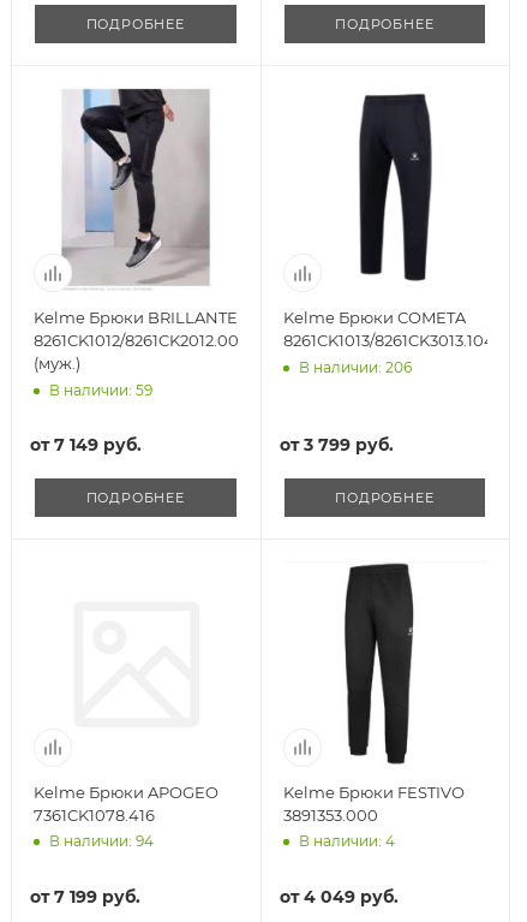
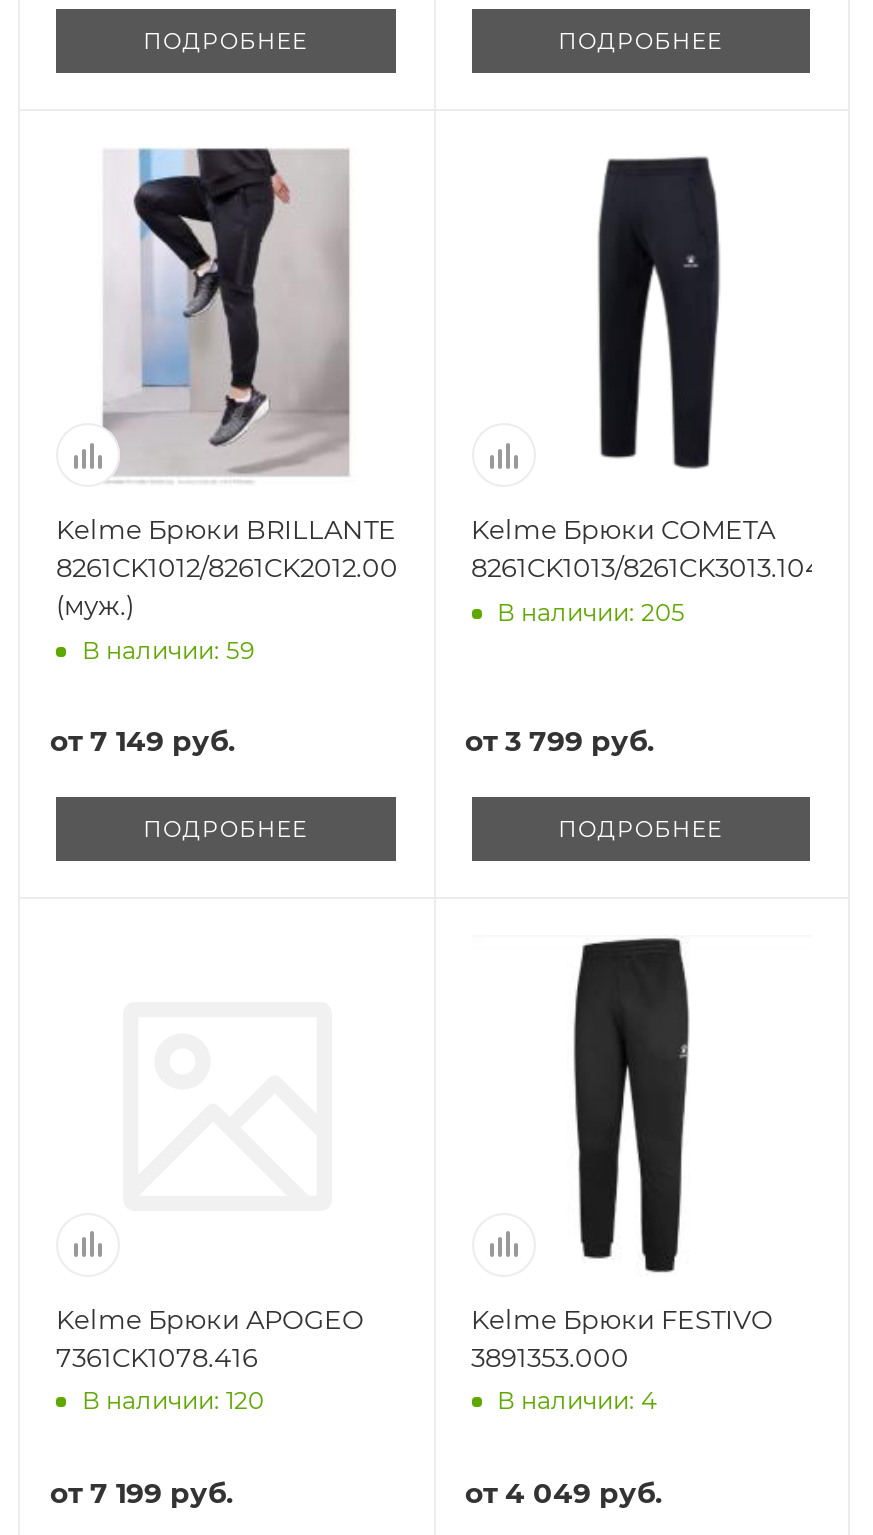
[298,358,411,376] В наличии: 206 -> [497,596,685,626] В наличии: 205
[49,832,154,850] В наличии: 94 -> [82,1385,264,1415] В наличии: 120

